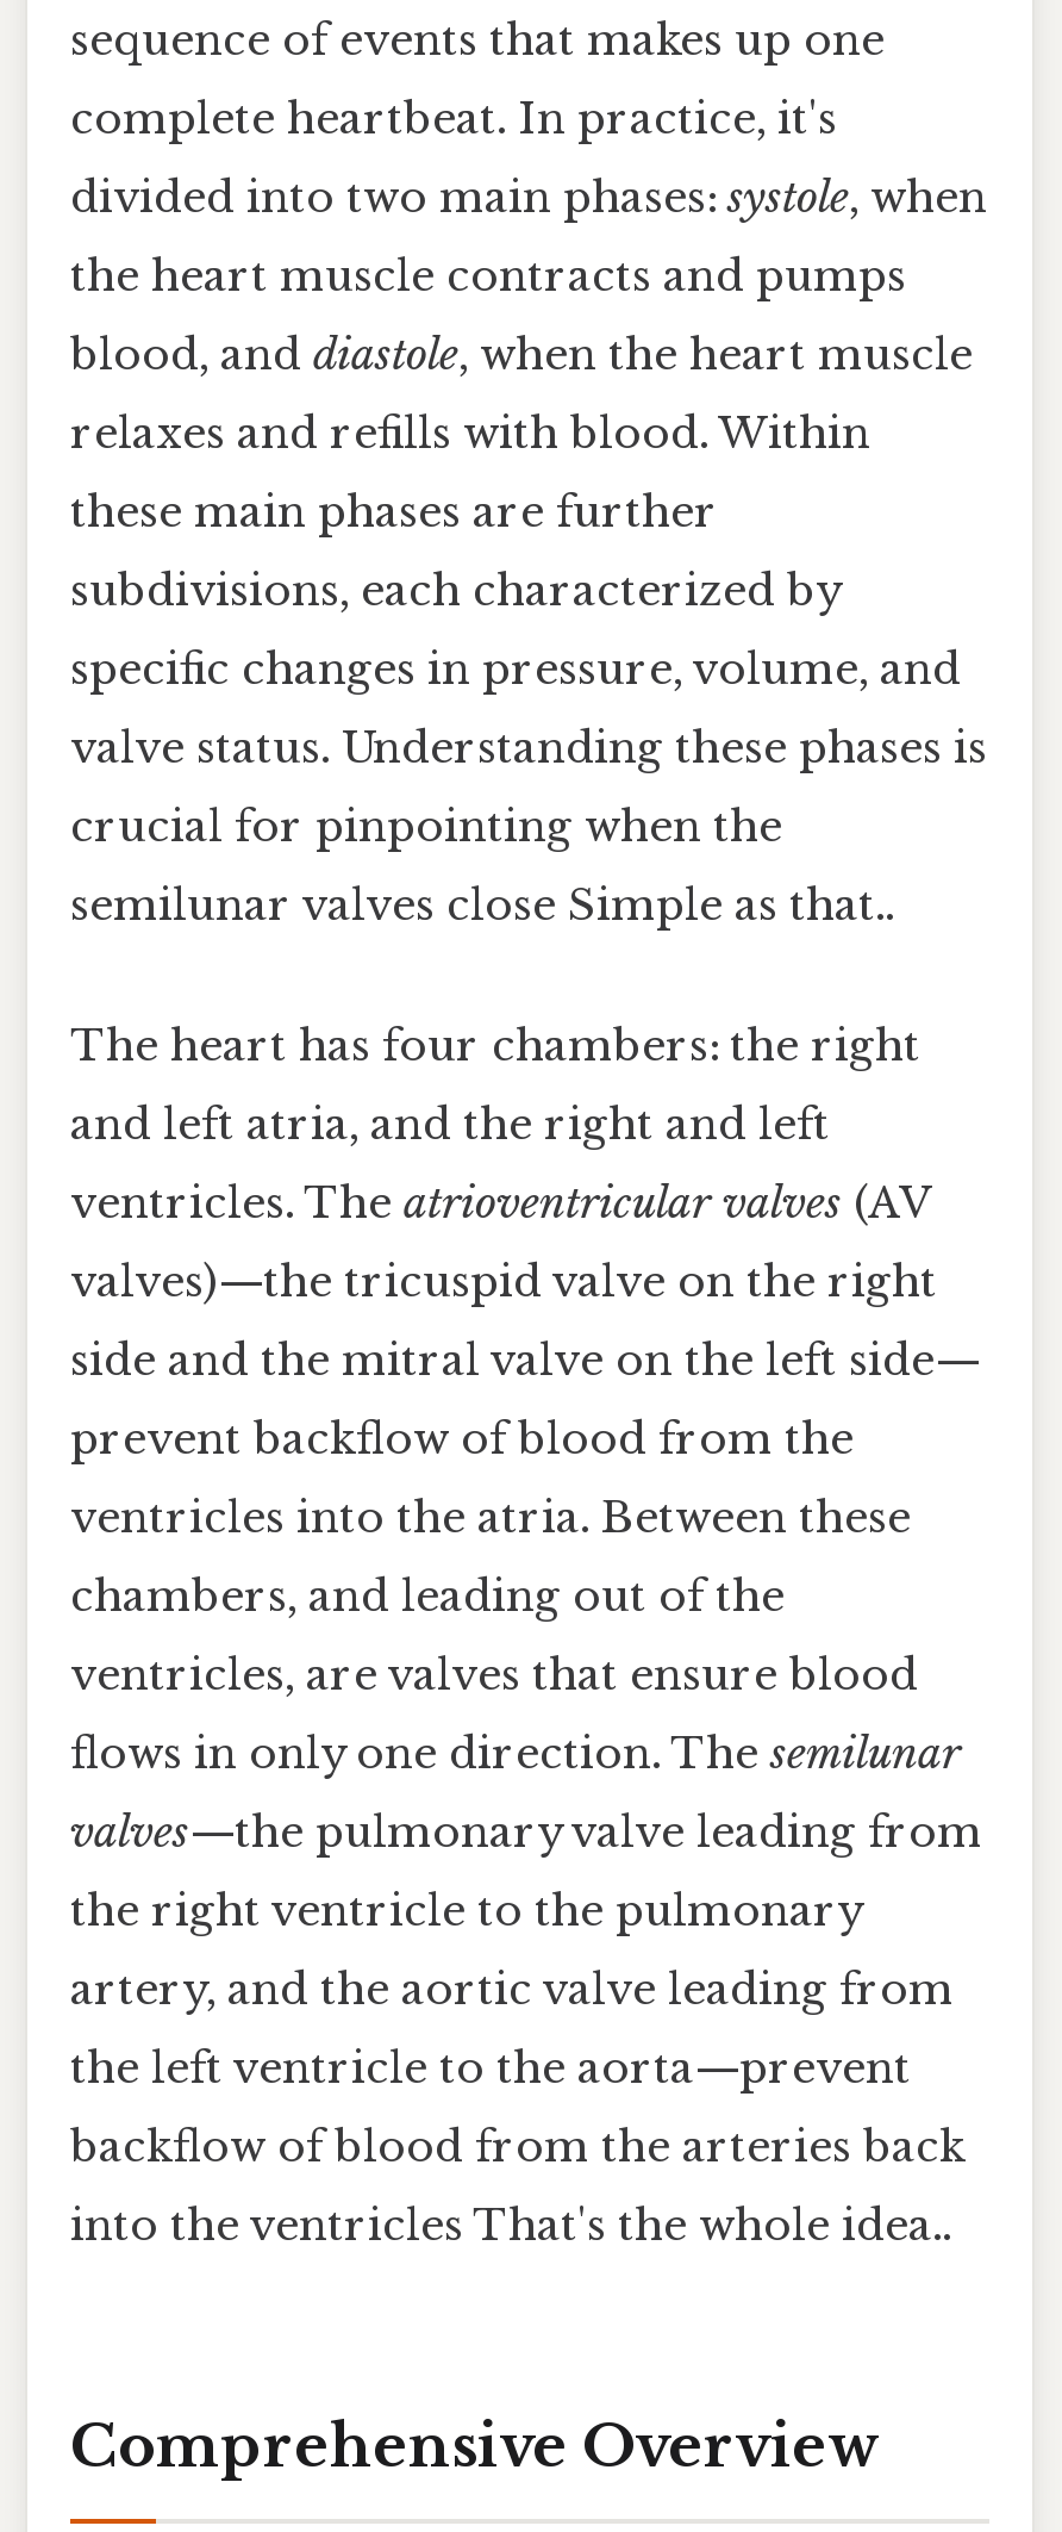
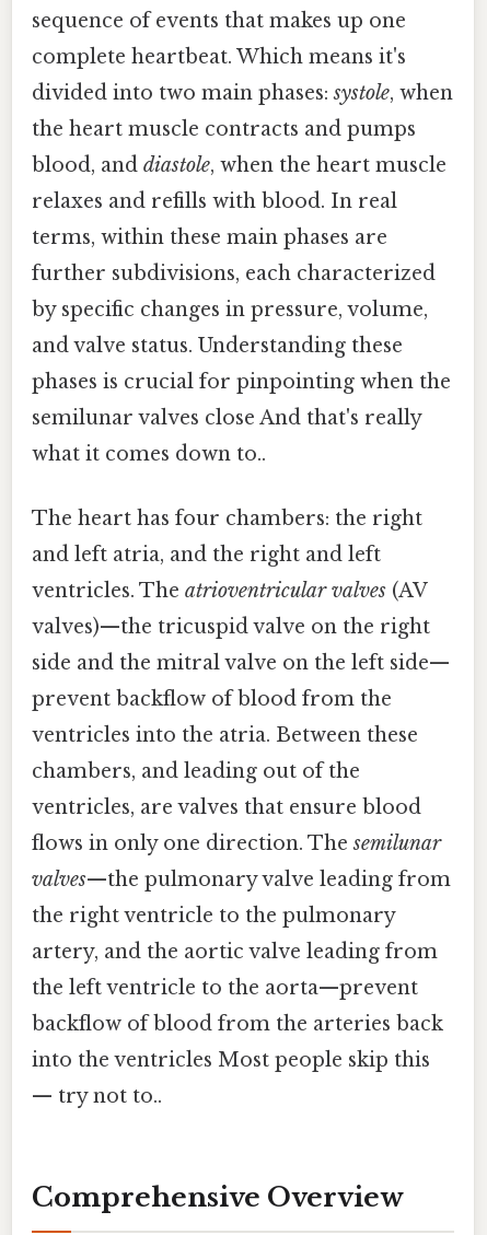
[70,93,837,146] complete heartbeat. In practice, it's -> [32,45,406,69] complete heartbeat. Which means it's
[70,408,987,932] relaxes and refills with blood. Within | these main phases are further | subdivisions, each characterized by | specific changes in pressure, volume, and | valve status. Understanding these phases is | crucial for pinpointing when the | semilunar valves close Simple as that.. -> [32,189,451,466] relaxes and refills with blood. In real | terms, within these main phases are | further subdivisions, each characterized | by specific changes in pressure, volume, | and valve status. Understanding these | phases is crucial for pinpointing when the | semilunar valves close And that's really | what it comes down to..
[70,2201,951,2253] into the ventricles That's the whole idea.. -> [32,1048,430,1109] into the ventricles Most people skip this | — try not to..

